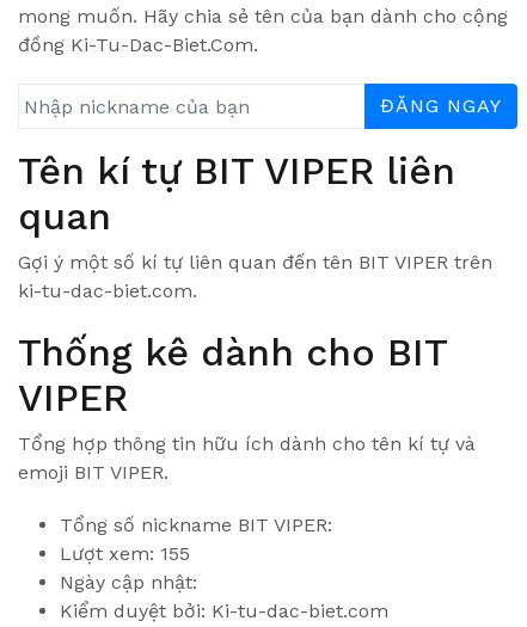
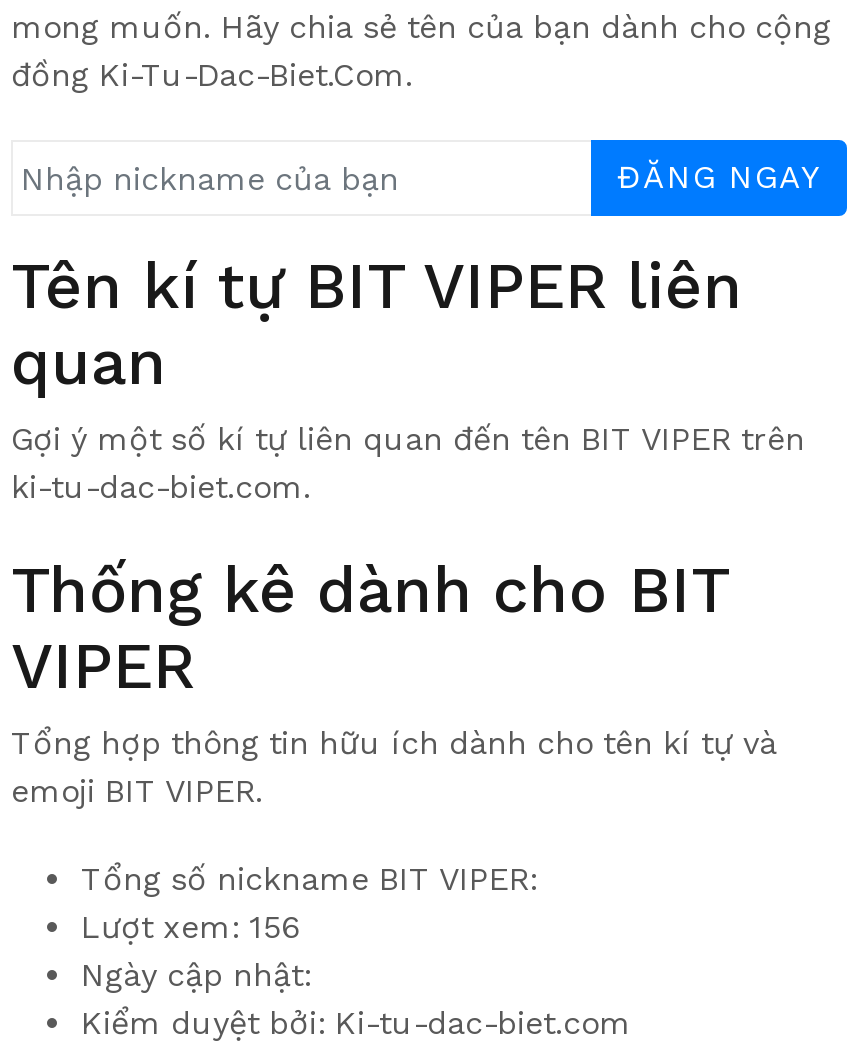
[60,542,190,565] Lượt xem: 155 -> [81,908,299,946] Lượt xem: 156

